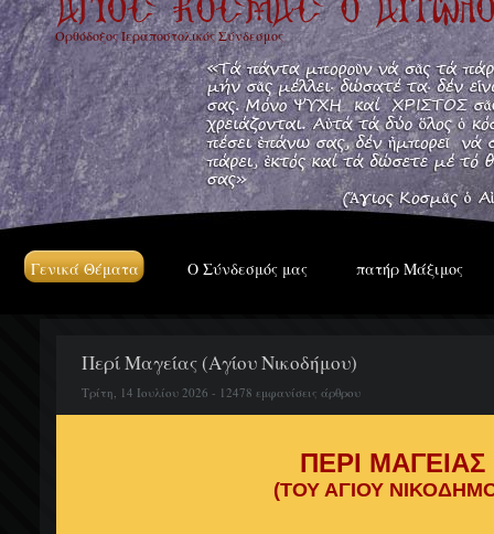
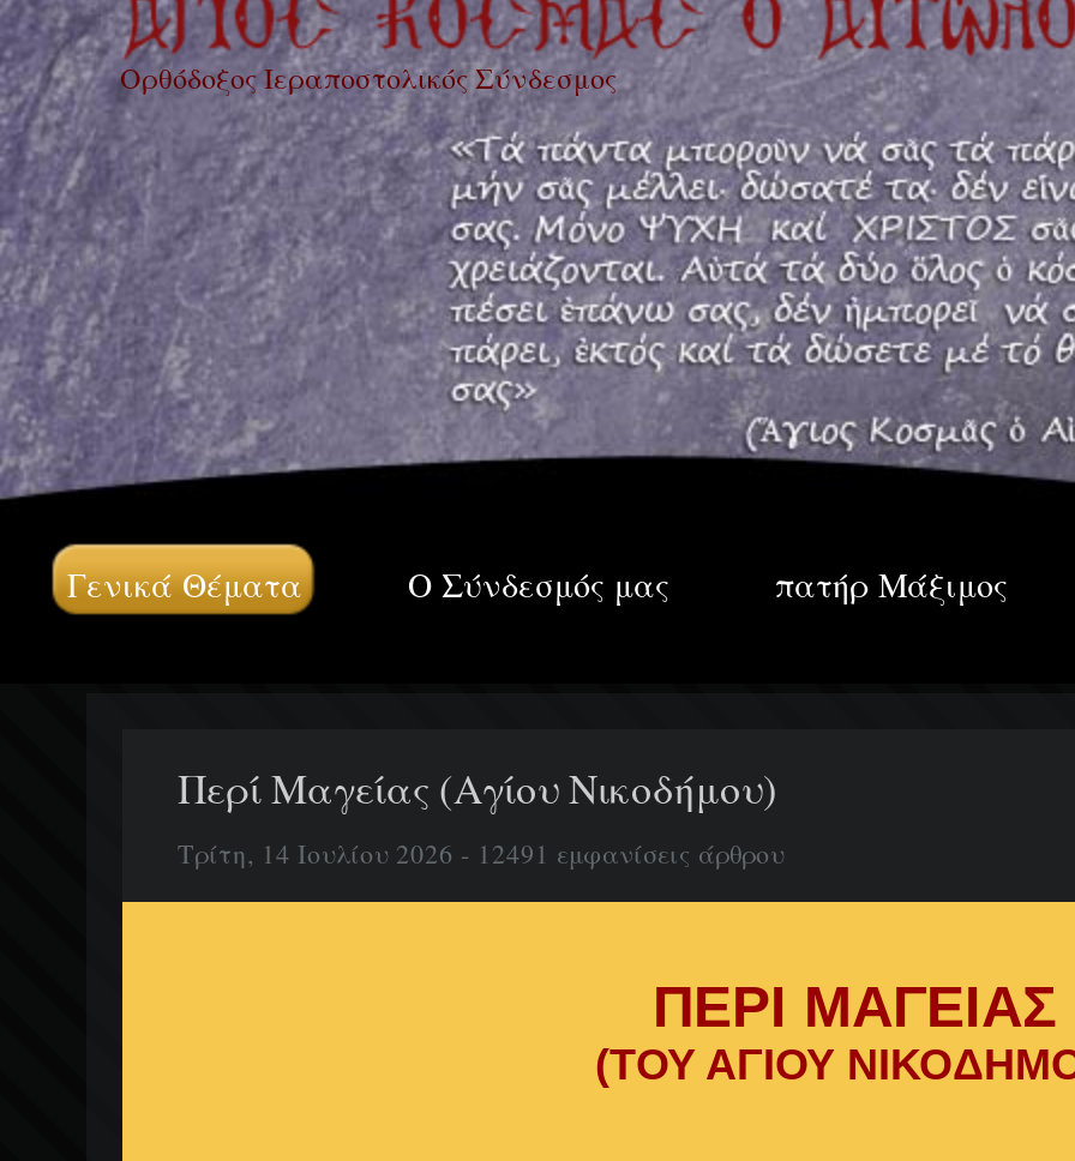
[82,384,361,400] Τρίτη, 14 Ιουλίου 2026 - 12478 εμφανίσεις άρθρου -> [178,835,785,871] Τρίτη, 14 Ιουλίου 2026 - 12491 εμφανίσεις άρθρου

